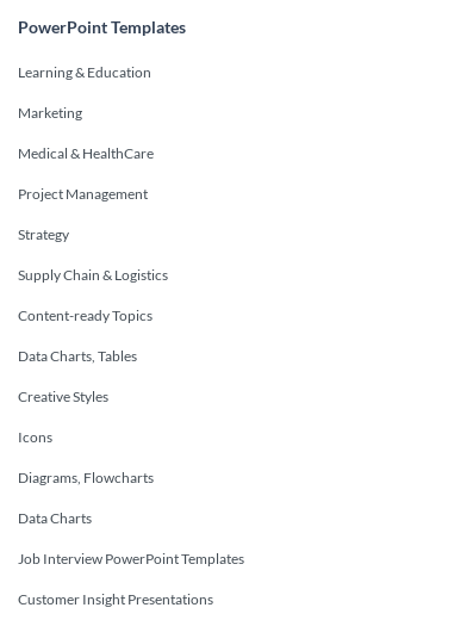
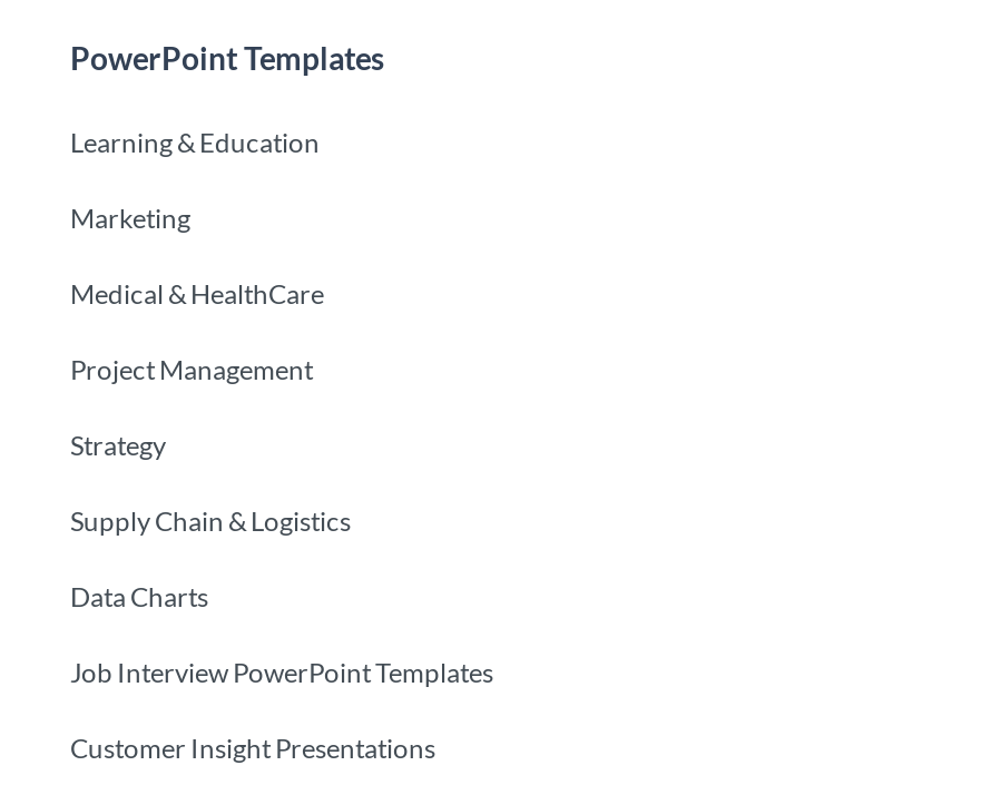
[18,307,154,487] Content-ready Topics | Data Charts, Tables | Creative Styles | Icons | Diagrams, Flowcharts -> none

